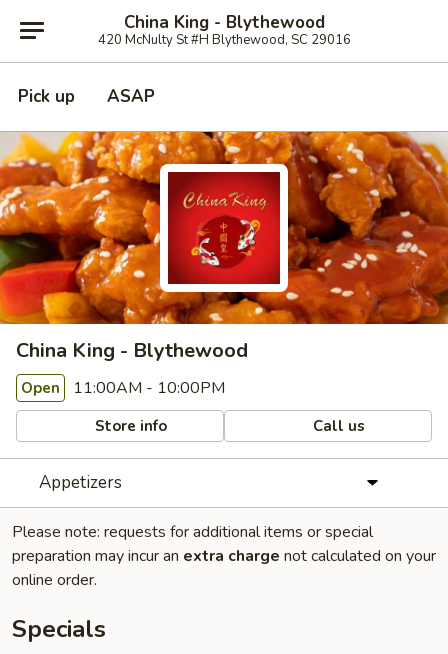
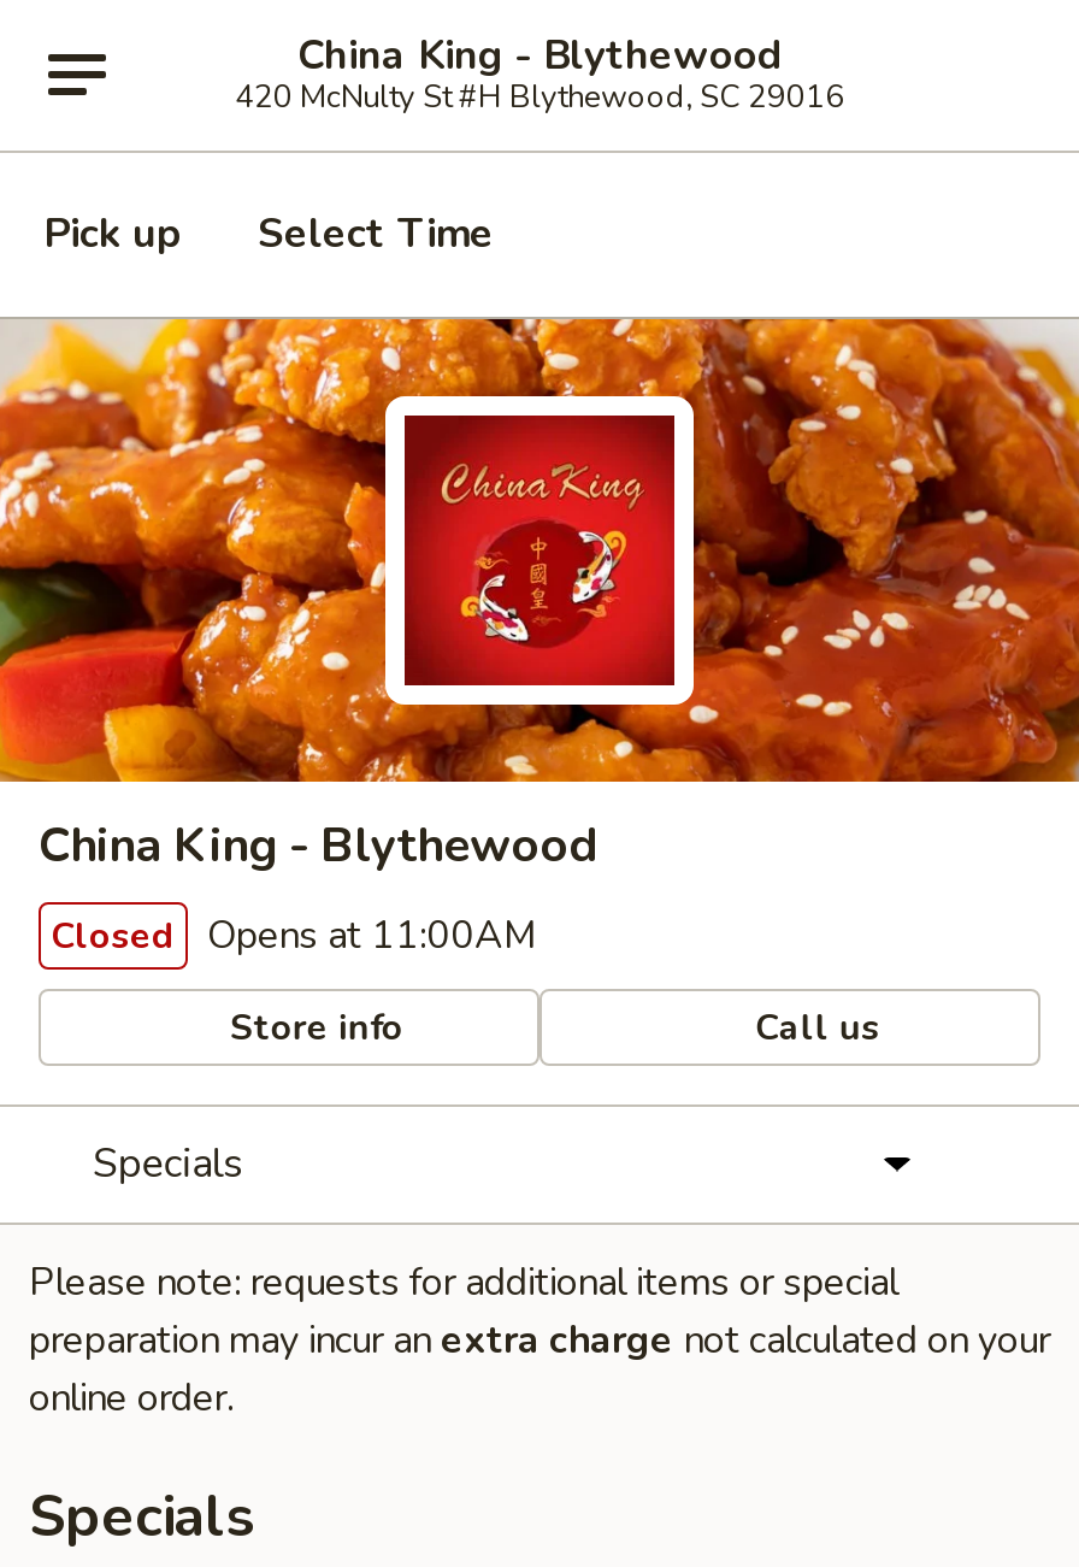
[107,85,155,108] ASAP -> [258,206,494,261] Select Time
[21,377,225,399] Open 11:00AM - 10:00PM -> [51,909,537,962] Closed Opens at 11:00AM
[39,471,122,494] Appetizers -> [93,1136,242,1191] Specials

